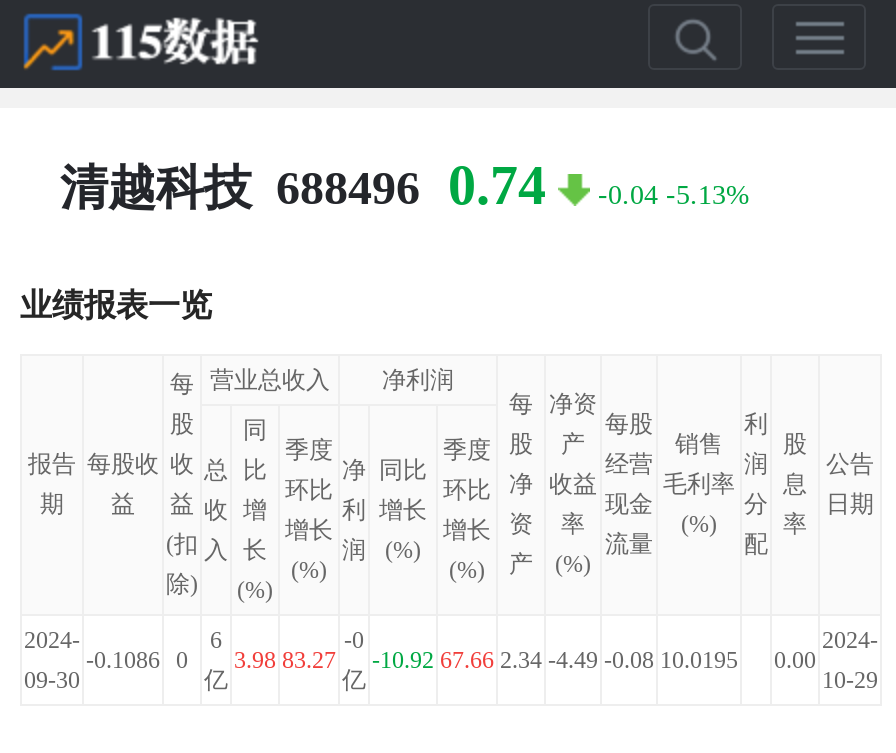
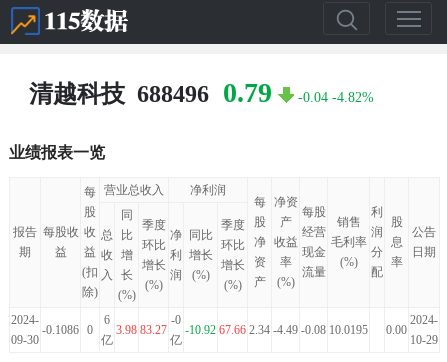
[60,154,546,216] 清越科技688496 0.74 -> [29,77,272,108] 清越科技688496 0.79
[598,180,750,210] -0.04 -5.13% -> [298,90,374,105] -0.04 -4.82%

